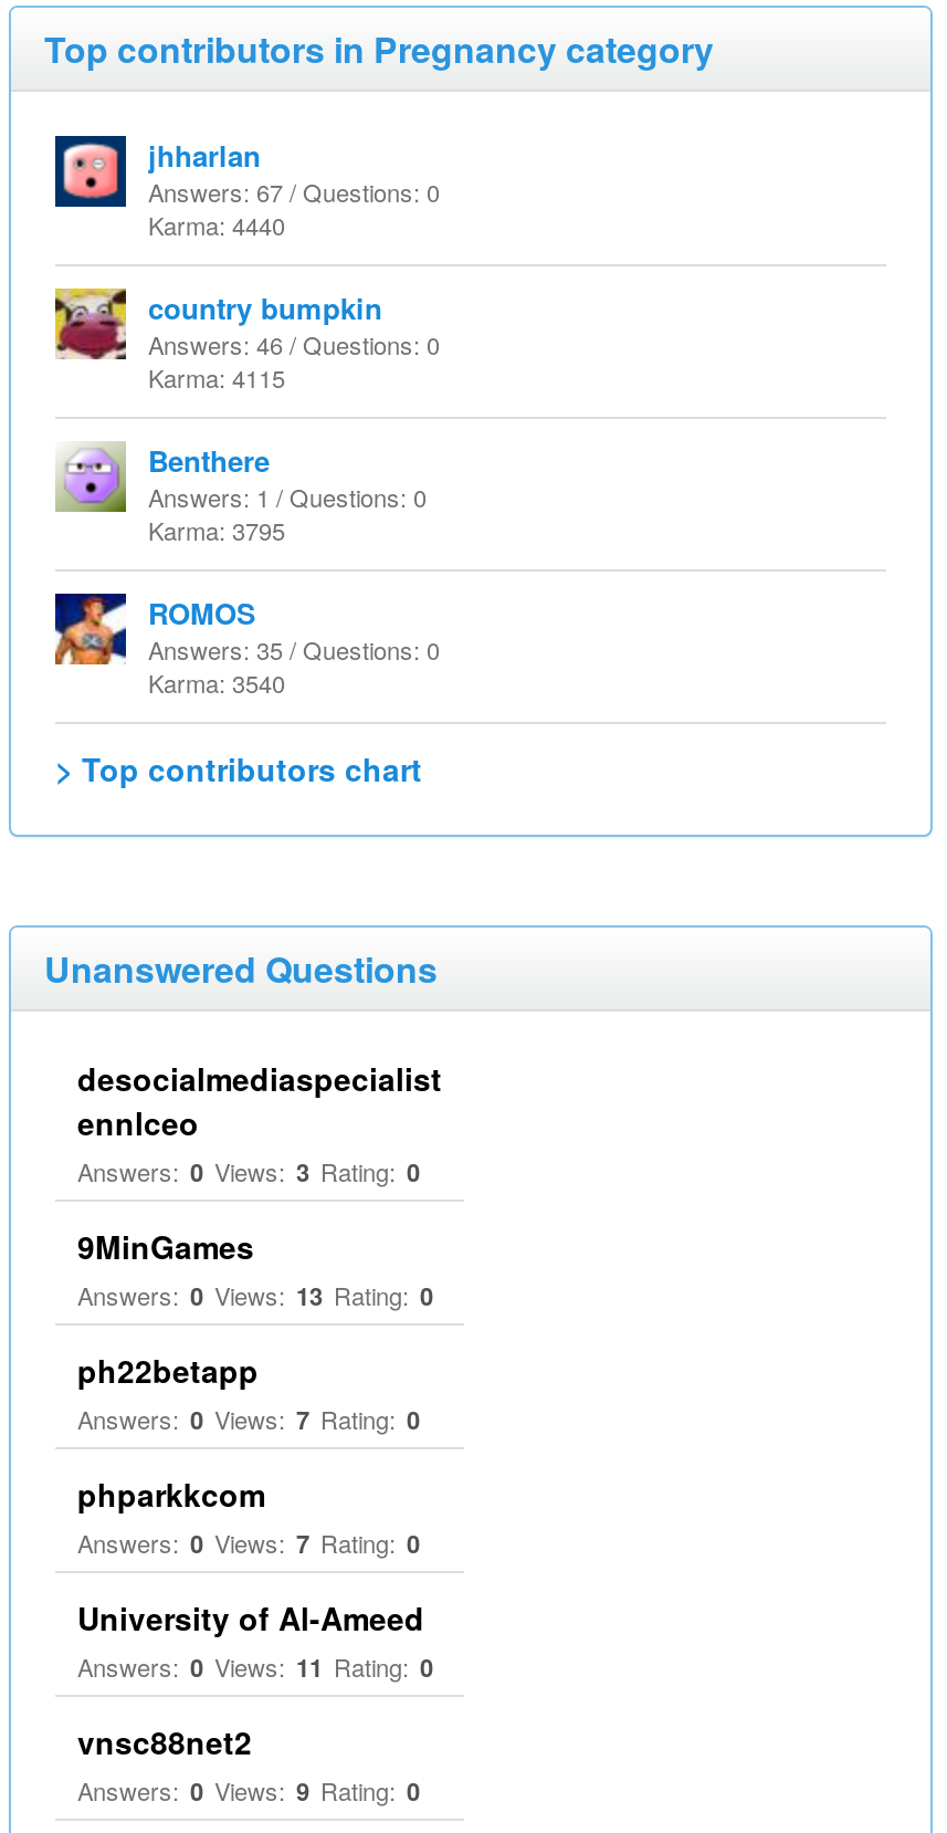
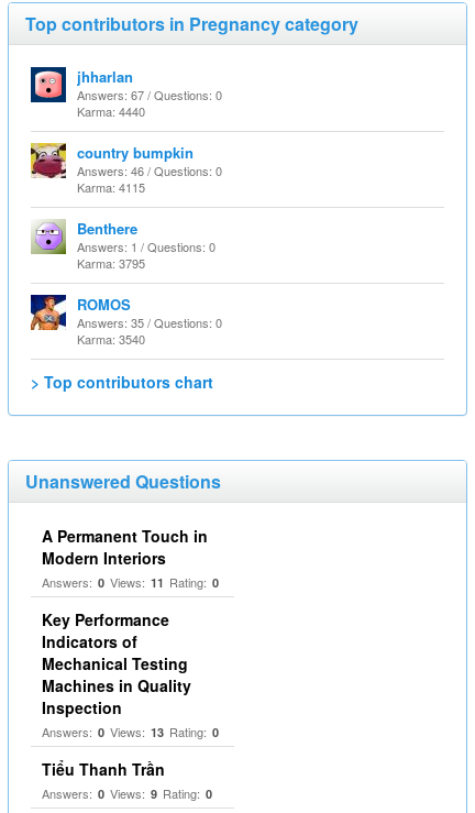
[77,1056,442,1640] desocialmediaspecialist | ennlceo | Answers: 0 Views: 3 Rating: 0 | 9MinGames | ph22betapp | Answers: 0 Views: 7 Rating: 0 | phparkkcom | Answers: 0 Views: 7 Rating: 0 | University of Al-Ameed -> [42,525,208,569] A Permanent Touch in | Modern Interiors
moved [77,1277,433,1312] -> [42,723,219,740]: Answers: 0 Views: 13 Rating: 0
moved [77,1648,433,1684] -> [42,573,219,591]: Answers: 0 Views: 11 Rating: 0
[77,1719,252,1763] vnsc88net2 -> [42,608,191,780] Key Performance | Indicators of | Mechanical Testing | Machines in Quality | Inspection | Tiểu Thanh Trần

